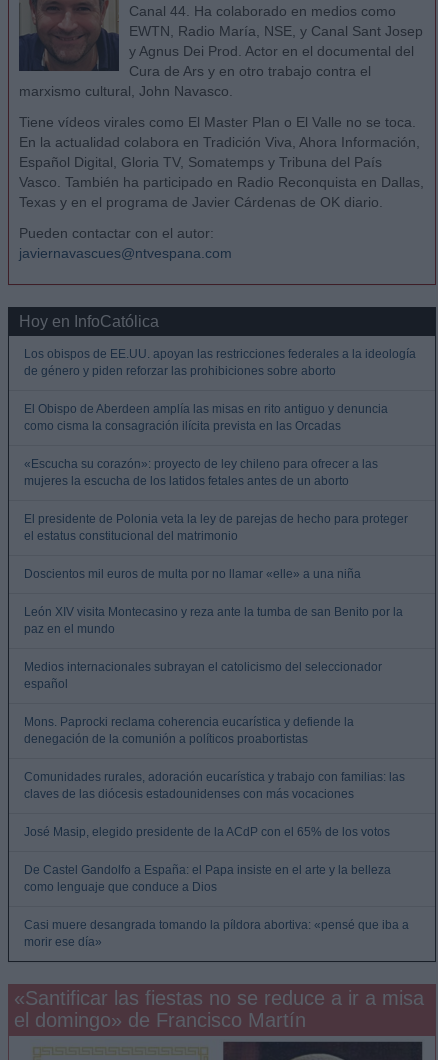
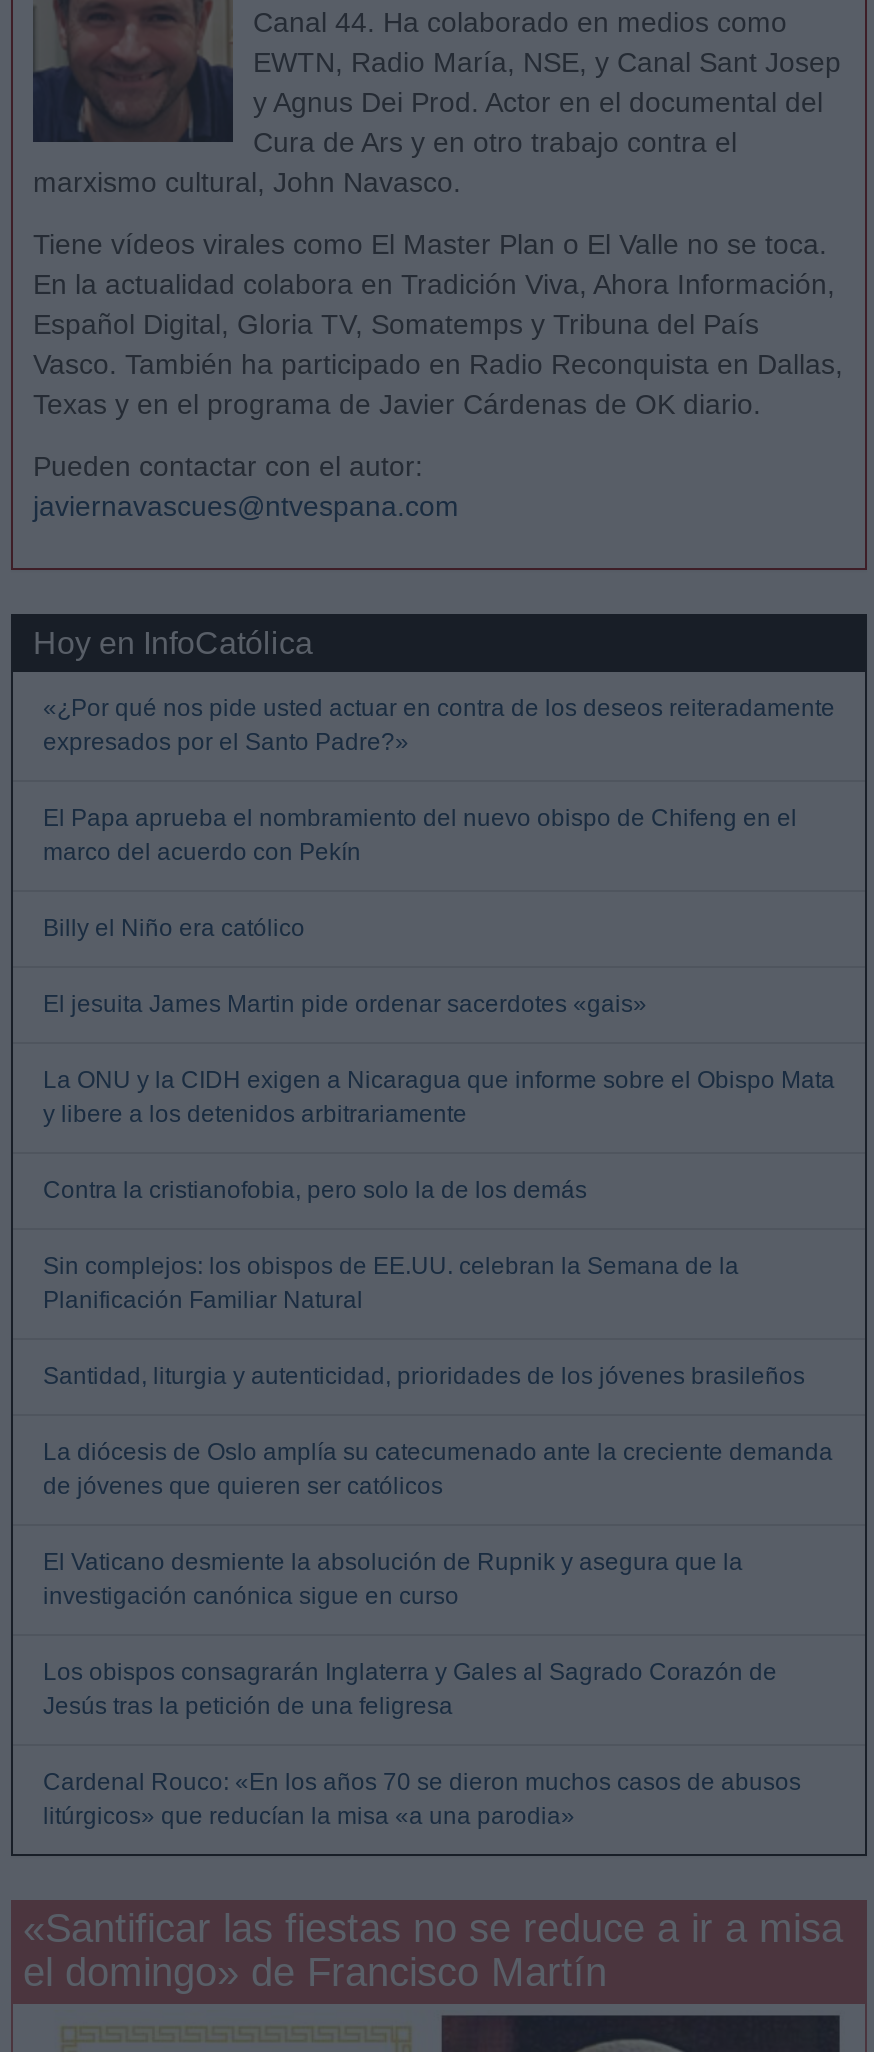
[24,347,416,378] Los obispos de EE.UU. apoyan las restricciones federales a la ideología | de género y piden reforzar las prohibiciones sobre aborto -> [43,694,835,756] «¿Por qué nos pide usted actuar en contra de los deseos reiteradamente | expresados por el Santo Padre?»
[24,402,388,433] El Obispo de Aberdeen amplía las misas en rito antiguo y denuncia | como cisma la consagración ilícita prevista en las Orcadas -> [43,804,797,866] El Papa aprueba el nombramiento del nuevo obispo de Chifeng en el | marco del acuerdo con Pekín
[24,457,378,488] «Escucha su corazón»: proyecto de ley chileno para ofrecer a las | mujeres la escucha de los latidos fetales antes de un aborto -> [43,914,305,942] Billy el Niño era católico
[24,512,408,543] El presidente de Polonia veta la ley de parejas de hecho para proteger | el estatus constitucional del matrimonio -> [43,990,647,1018] El jesuita James Martin pide ordenar sacerdotes «gais»
[24,567,361,581] Doscientos mil euros de multa por no llamar «elle» a una niña -> [43,1066,835,1128] La ONU y la CIDH exigen a Nicaragua que informe sobre el Obispo Mata | y libere a los detenidos arbitrariamente
[24,605,403,636] León XIV visita Montecasino y reza ante la tumba de san Benito por la | paz en el mundo -> [43,1176,587,1204] Contra la cristianofobia, pero solo la de los demás
[24,660,382,691] Medios internacionales subrayan el catolicismo del seleccionador | español -> [43,1252,739,1314] Sin complejos: los obispos de EE.UU. celebran la Semana de la | Planificación Familiar Natural
[24,715,354,746] Mons. Paprocki reclama coherencia eucarística y defiende la | denegación de la comunión a políticos proabortistas -> [43,1362,805,1390] Santidad, liturgia y autenticidad, prioridades de los jóvenes brasileños
[24,770,405,801] Comunidades rurales, adoración eucarística y trabajo con familias: las | claves de las diócesis estadounidenses con más vocaciones -> [43,1438,833,1500] La diócesis de Oslo amplía su catecumenado ante la creciente demanda | de jóvenes que quieren ser católicos
[24,825,390,839] José Masip, elegido presidente de la ACdP con el 65% de los votos -> [43,1548,743,1610] El Vaticano desmiente la absolución de Rupnik y asegura que la | investigación canónica sigue en curso
[24,863,391,894] De Castel Gandolfo a España: el Papa insiste en el arte y la belleza | como lenguaje que conduce a Dios -> [43,1658,777,1720] Los obispos consagrarán Inglaterra y Gales al Sagrado Corazón de | Jesús tras la petición de una feligresa
[24,918,409,949] Casi muere desangrada tomando la píldora abortiva: «pensé que iba a | morir ese día» -> [43,1768,801,1830] Cardenal Rouco: «En los años 70 se dieron muchos casos de abusos | litúrgicos» que reducían la misa «a una parodia»

